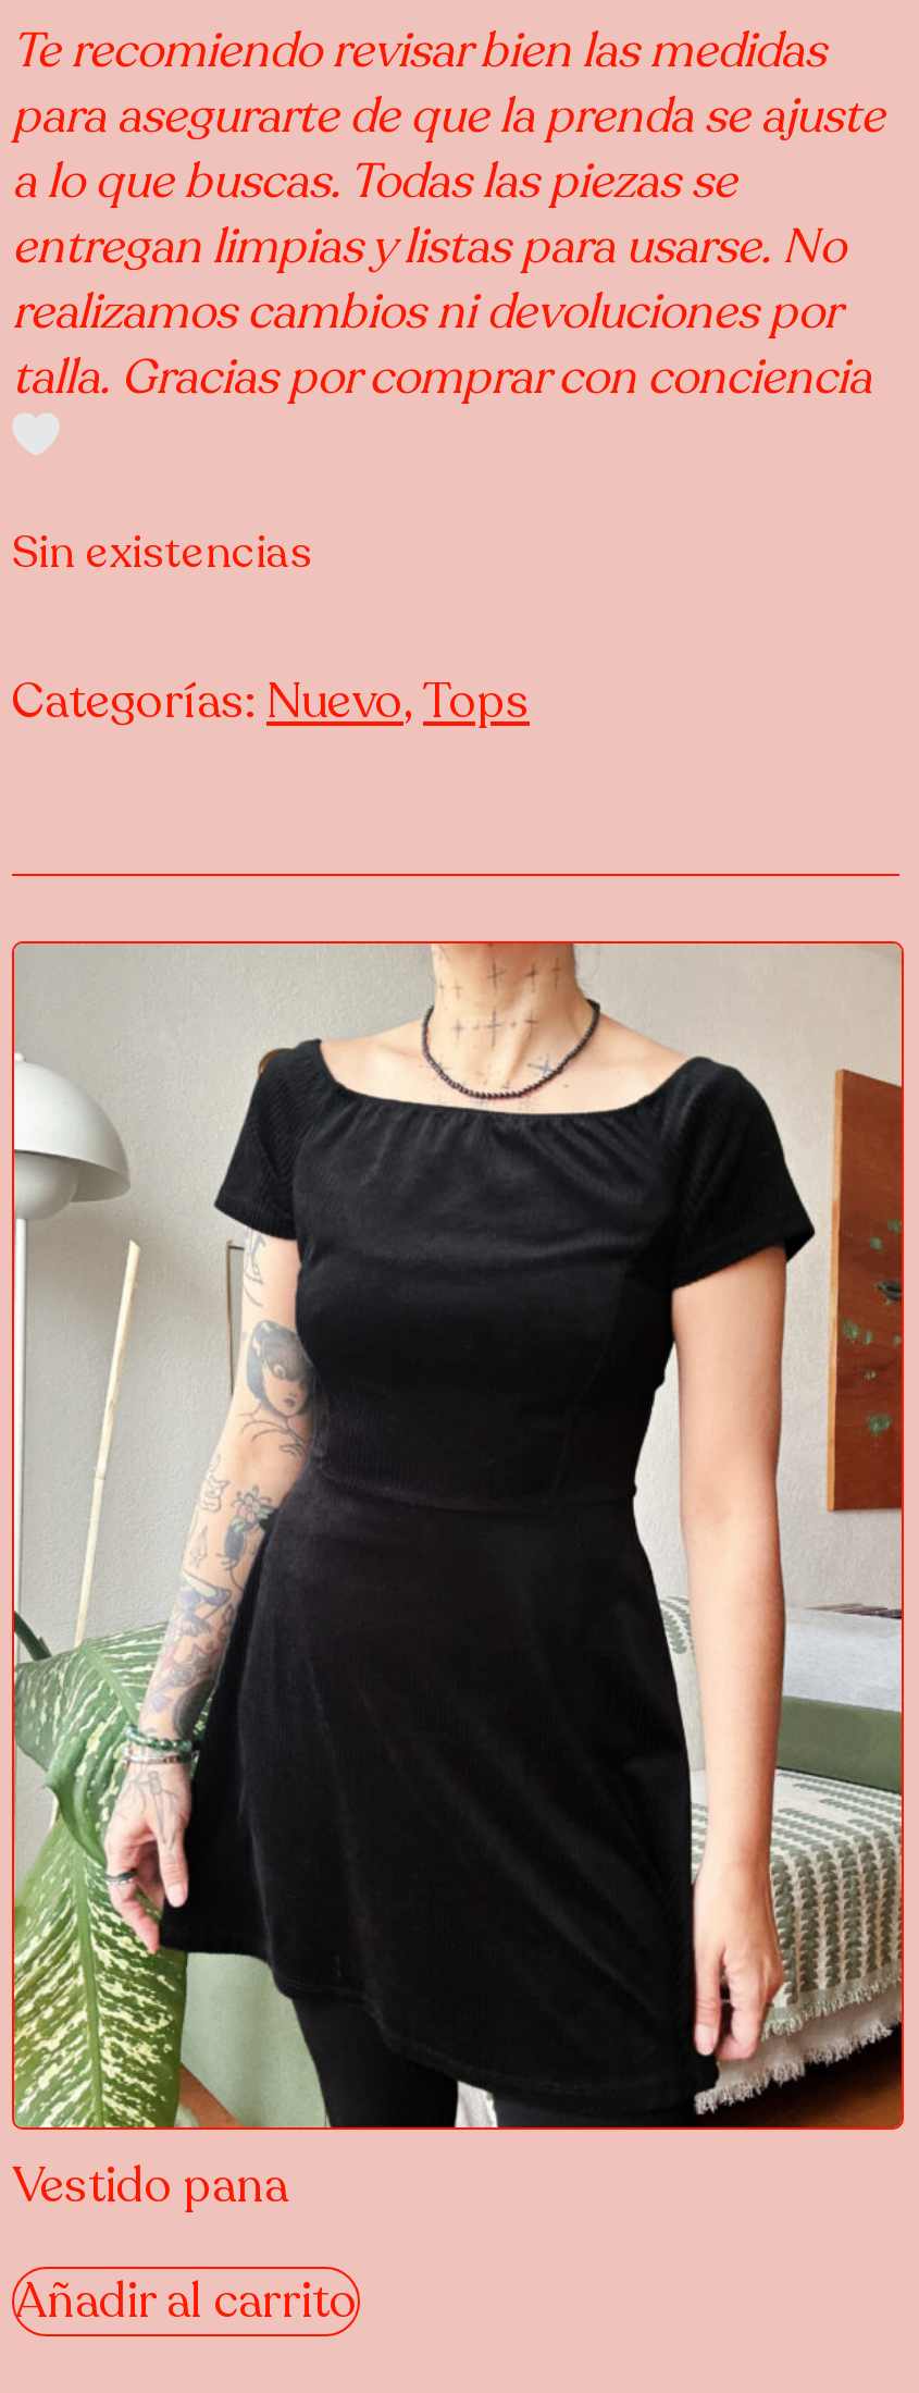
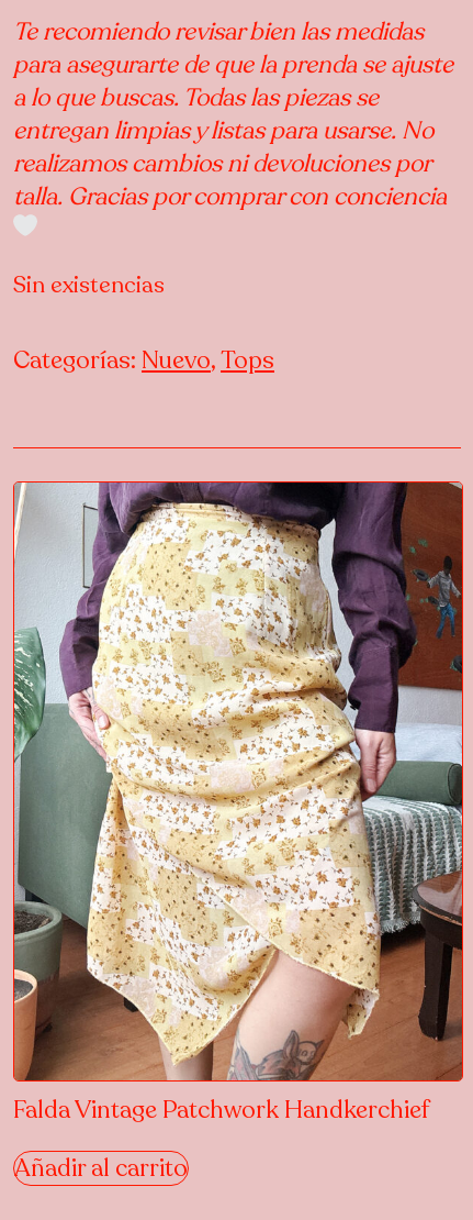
[12,941,904,2220] [image] | Vestido pana -> [13,481,463,1127] [image] | Falda Vintage Patchwork Handkerchief

